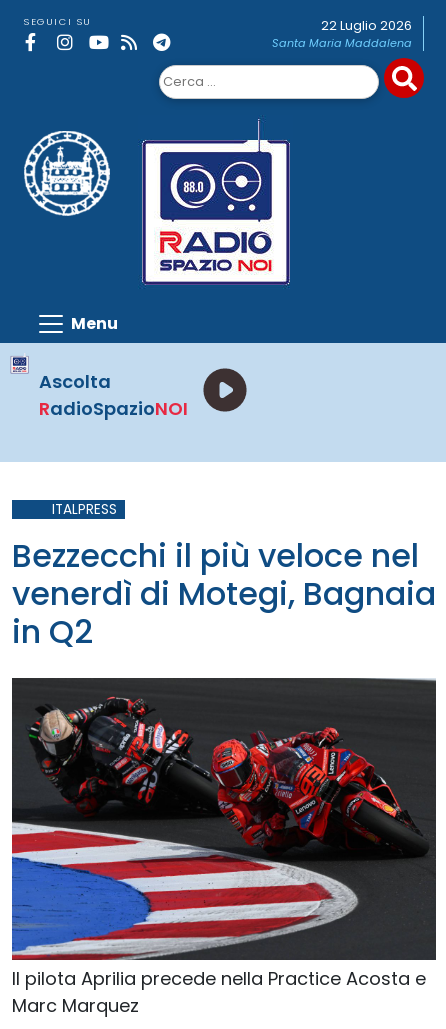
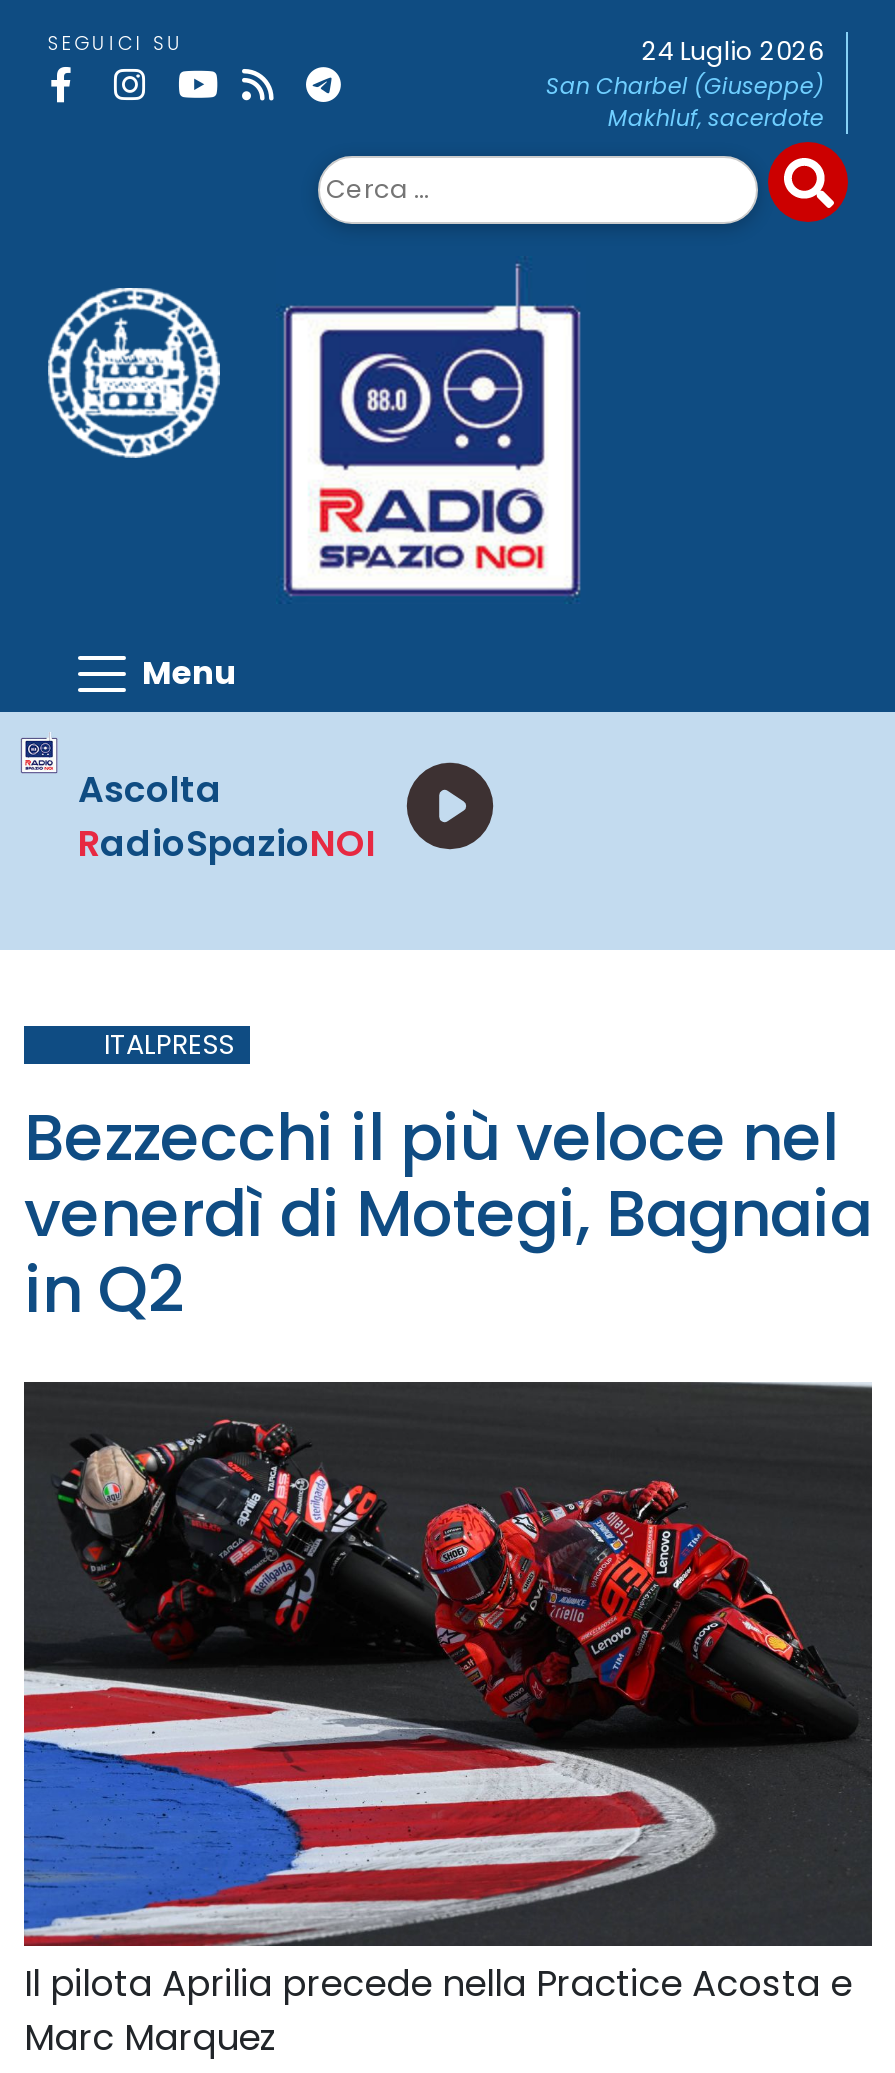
[272,17,412,51] 22 Luglio 2026 | Santa Maria Maddalena -> [546,34,824,134] 24 Luglio 2026 | San Charbel (Giuseppe) | Makhluf, sacerdote

